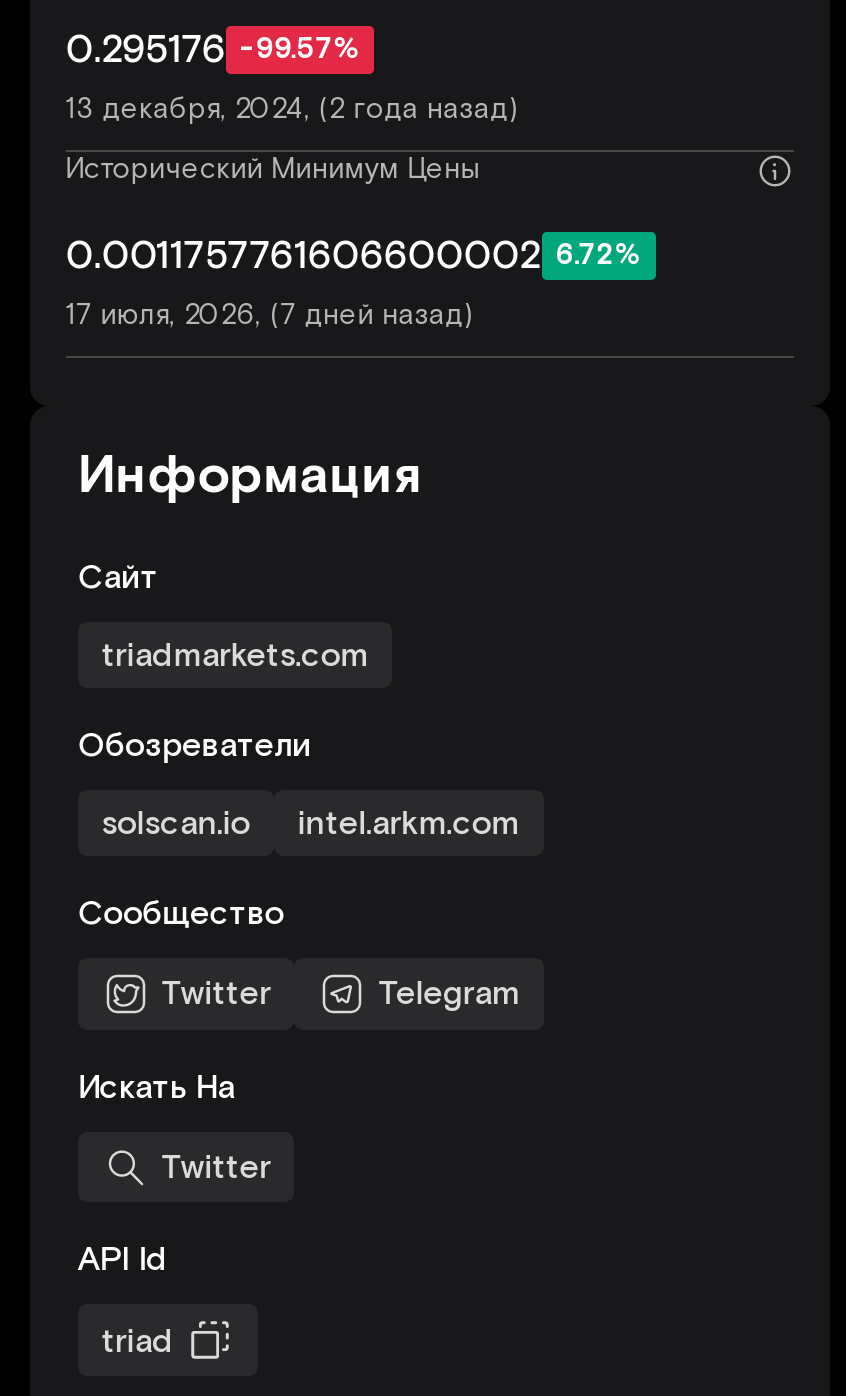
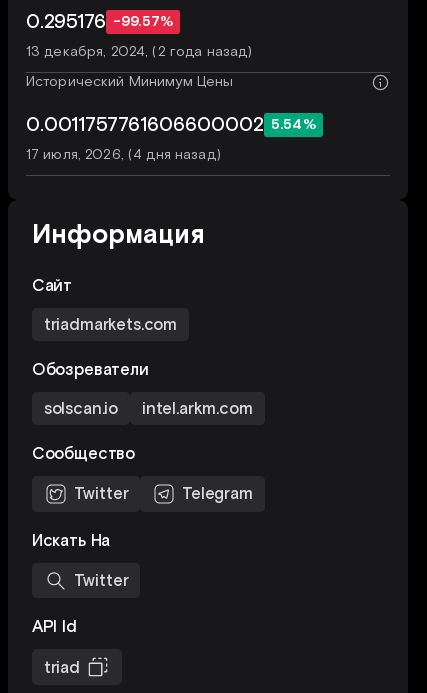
[66,232,641,280] 0.0011757761606600002 6.72% -> [26,113,316,137] 0.0011757761606600002 5.54%
[66,298,474,332] 17 июля, 2026, (7 дней назад) -> [26,146,221,163] 17 июля, 2026, (4 дня назад)

